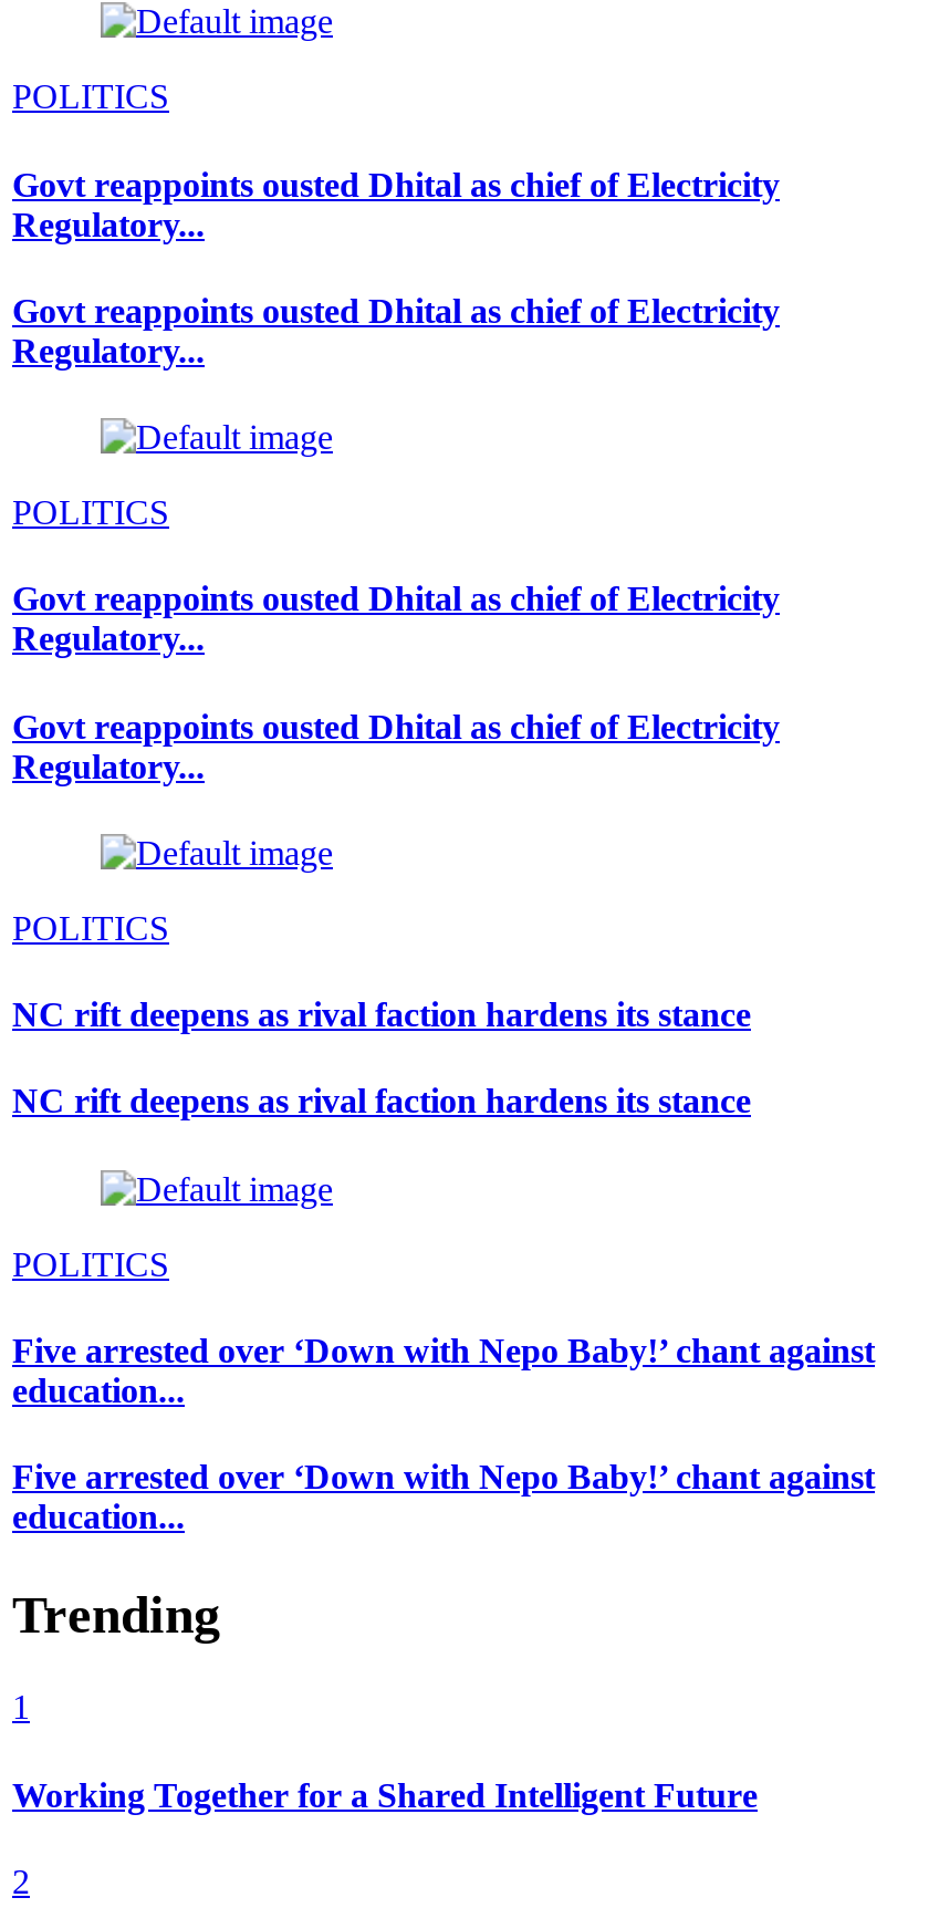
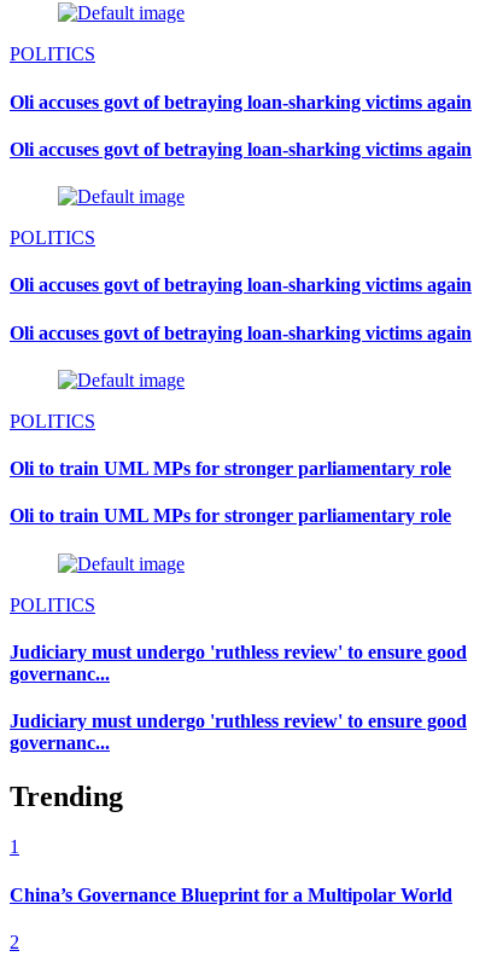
[12,165,780,242] Govt reappoints ousted Dhital as chief of Electricity | Regulatory... -> [10,91,472,112] Oli accuses govt of betraying loan-sharking victims again
[12,292,780,369] Govt reappoints ousted Dhital as chief of Electricity | Regulatory... -> [10,139,472,159] Oli accuses govt of betraying loan-sharking victims again
[12,580,780,658] Govt reappoints ousted Dhital as chief of Electricity | Regulatory... -> [10,275,472,295] Oli accuses govt of betraying loan-sharking victims again
[12,707,780,785] Govt reappoints ousted Dhital as chief of Electricity | Regulatory... -> [10,322,472,343] Oli accuses govt of betraying loan-sharking victims again
[12,996,751,1034] NC rift deepens as rival faction hardens its stance -> [10,458,451,479] Oli to train UML MPs for stronger parliamentary role
[12,1083,751,1120] NC rift deepens as rival faction hardens its stance -> [10,506,451,526] Oli to train UML MPs for stronger parliamentary role
[12,1332,875,1409] Five arrested over ‘Down with Nepo Baby!’ chant against | education... -> [10,642,467,684] Judiciary must undergo 'ruthless review' to ensure good | governanc...
[12,1458,875,1536] Five arrested over ‘Down with Nepo Baby!’ chant against | education... -> [10,711,467,753] Judiciary must undergo 'ruthless review' to ensure good | governanc...
[12,1776,758,1813] Working Together for a Shared Intelligent Future -> [10,884,452,905] China’s Governance Blueprint for a Multipolar World

